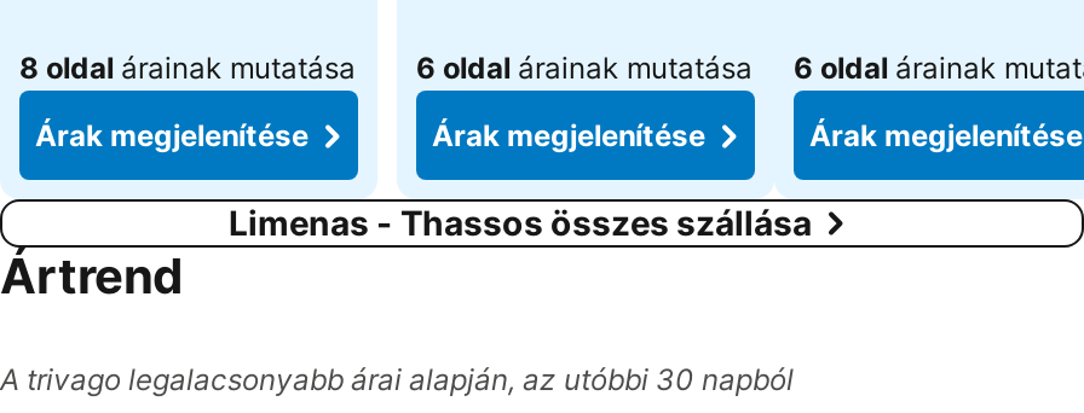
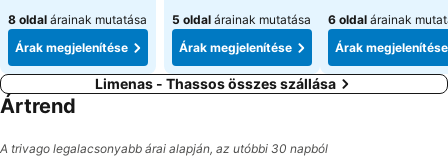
[416,50,753,86] 6 oldal árainak mutatása -> [172,12,311,27] 5 oldal árainak mutatása

